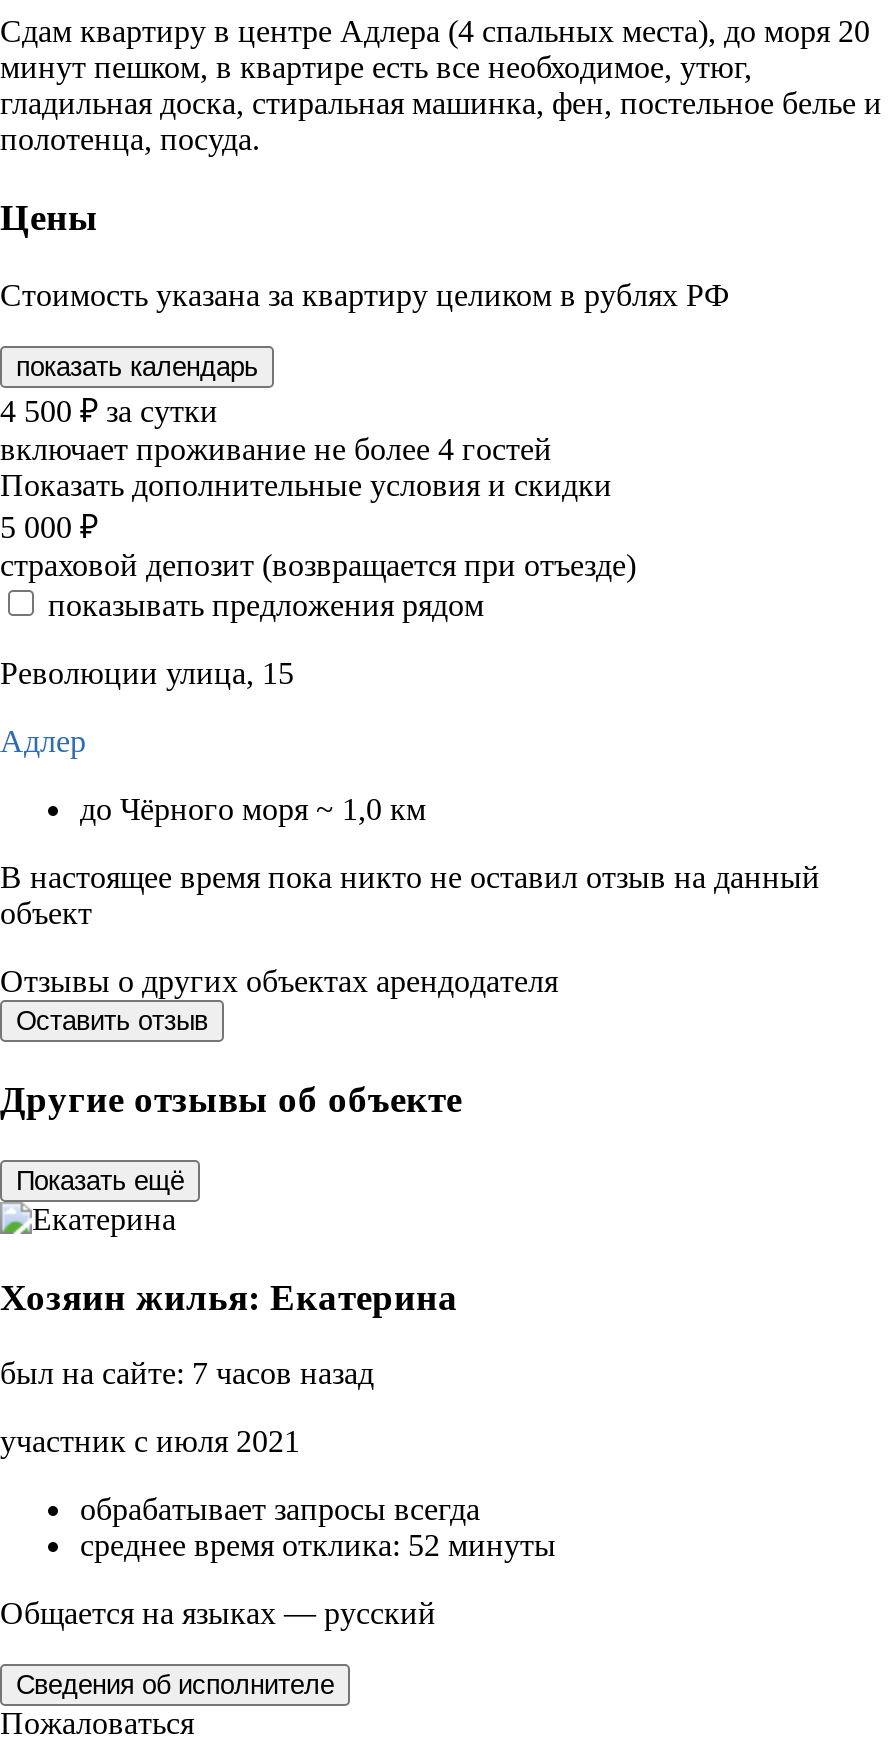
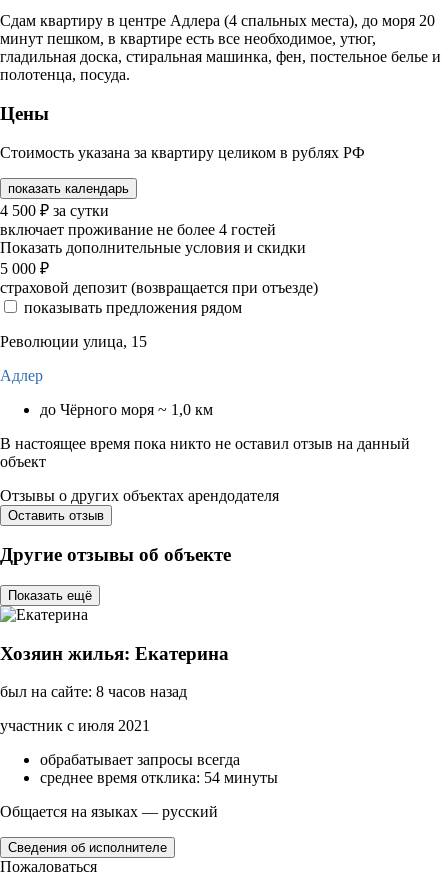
[0,1357,374,1391] был на сайте: 7 часов назад -> [0,683,187,700] был на сайте: 8 часов назад
[80,1529,556,1563] среднее время отклика: 52 минуты -> [40,769,278,786] среднее время отклика: 54 минуты

